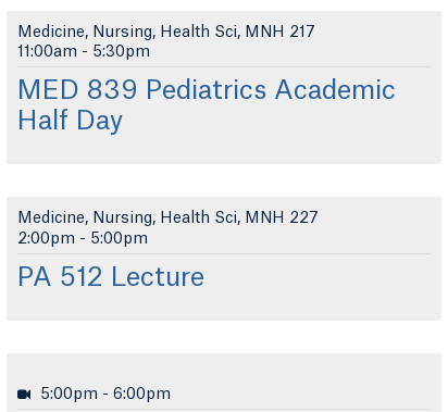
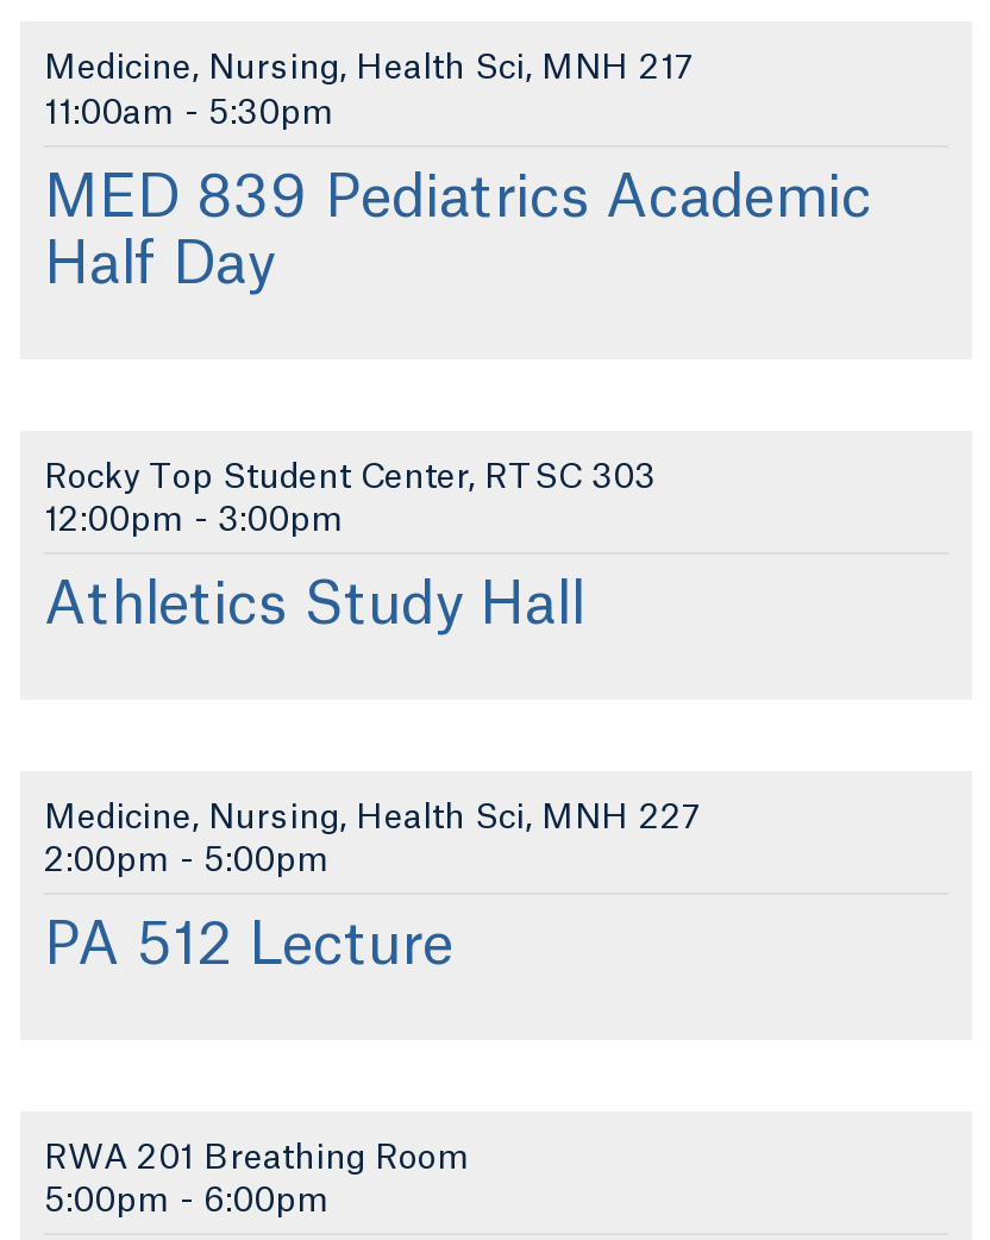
none -> [44,460,656,635] Rocky Top Student Center, RTSC 303 | 12:00pm - 3:00pm | Athletics Study Hall
none -> [44,1142,470,1175] RWA 201 Breathing Room

